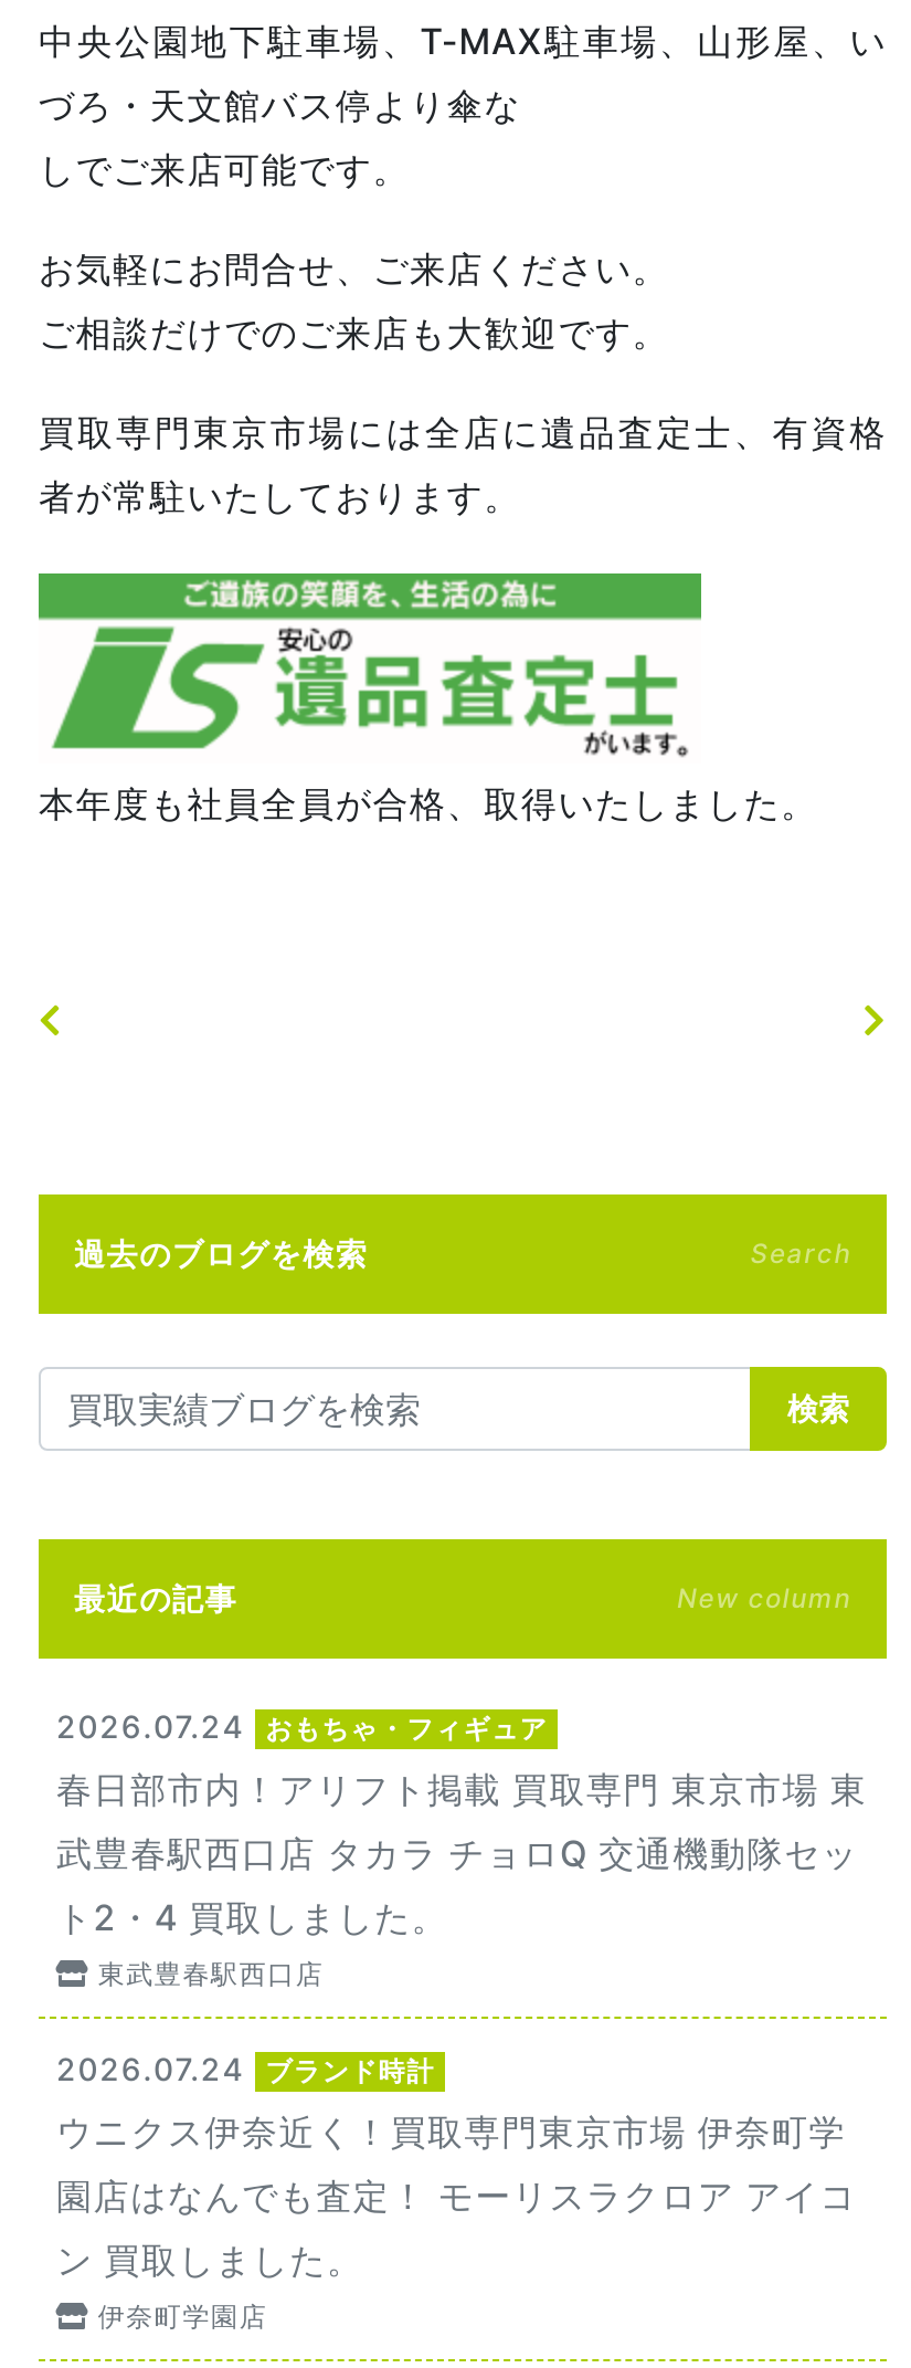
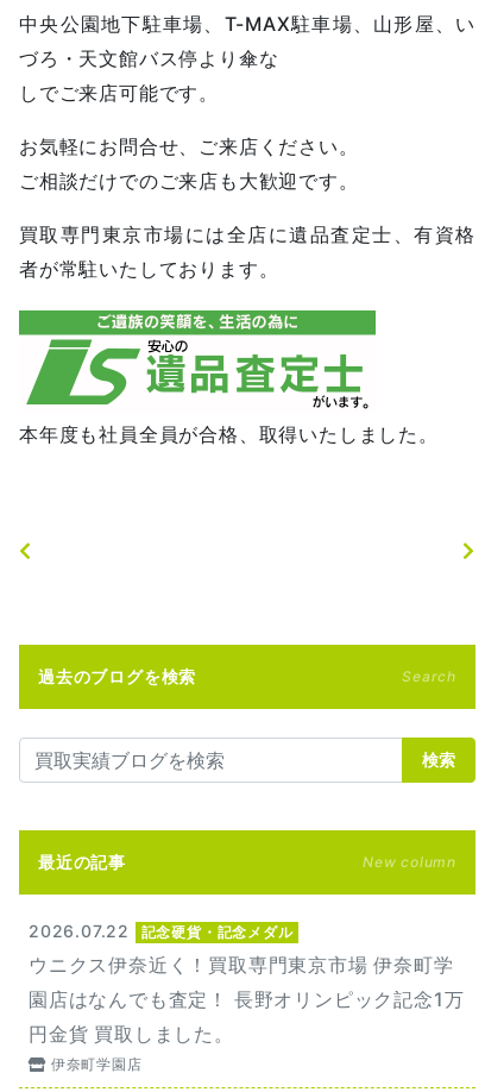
[56,1707,867,2087] 2026.07.24 | おもちゃ・フィギュア | 春日部市内！アリフト掲載 買取専門 東京市場 東 | 武豊春駅西口店 タカラ チョロQ 交通機動隊セッ | ト2・4 買取しました。 | 東武豊春駅西口店 | 2026.07.24 | ブランド時計 -> [29,921,293,941] 2026.07.22 | 記念硬貨・記念メダル
[56,2173,857,2282] 園店はなんでも査定！ モーリスラクロア アイコ | ン 買取しました。 -> [29,987,464,1045] 園店はなんでも査定！ 長野オリンピック記念1万 | 円金貨 買取しました。

